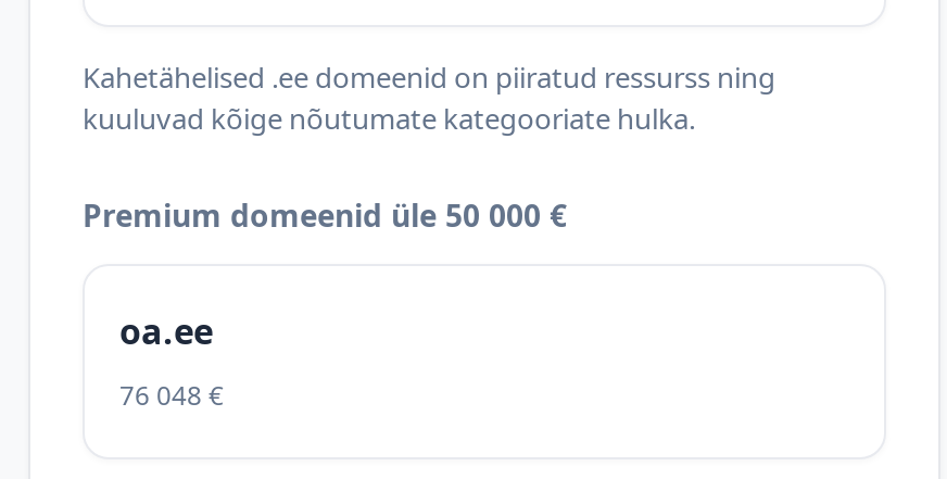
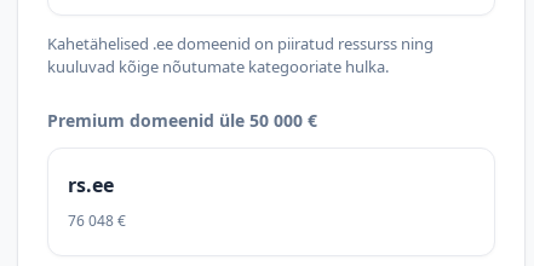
[119,307,213,355] oa.ee -> [68,172,114,198] rs.ee

